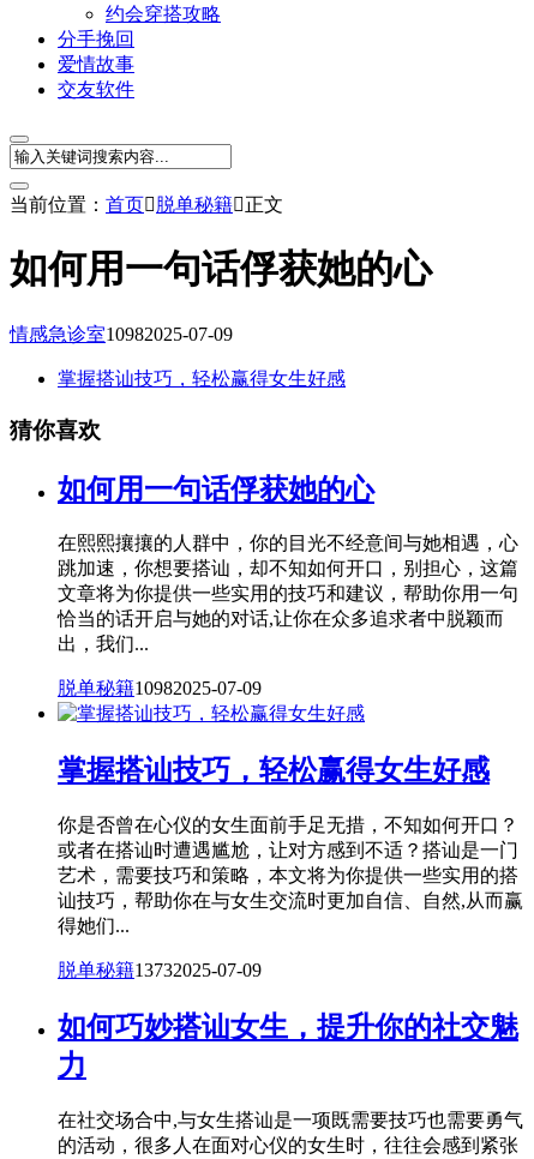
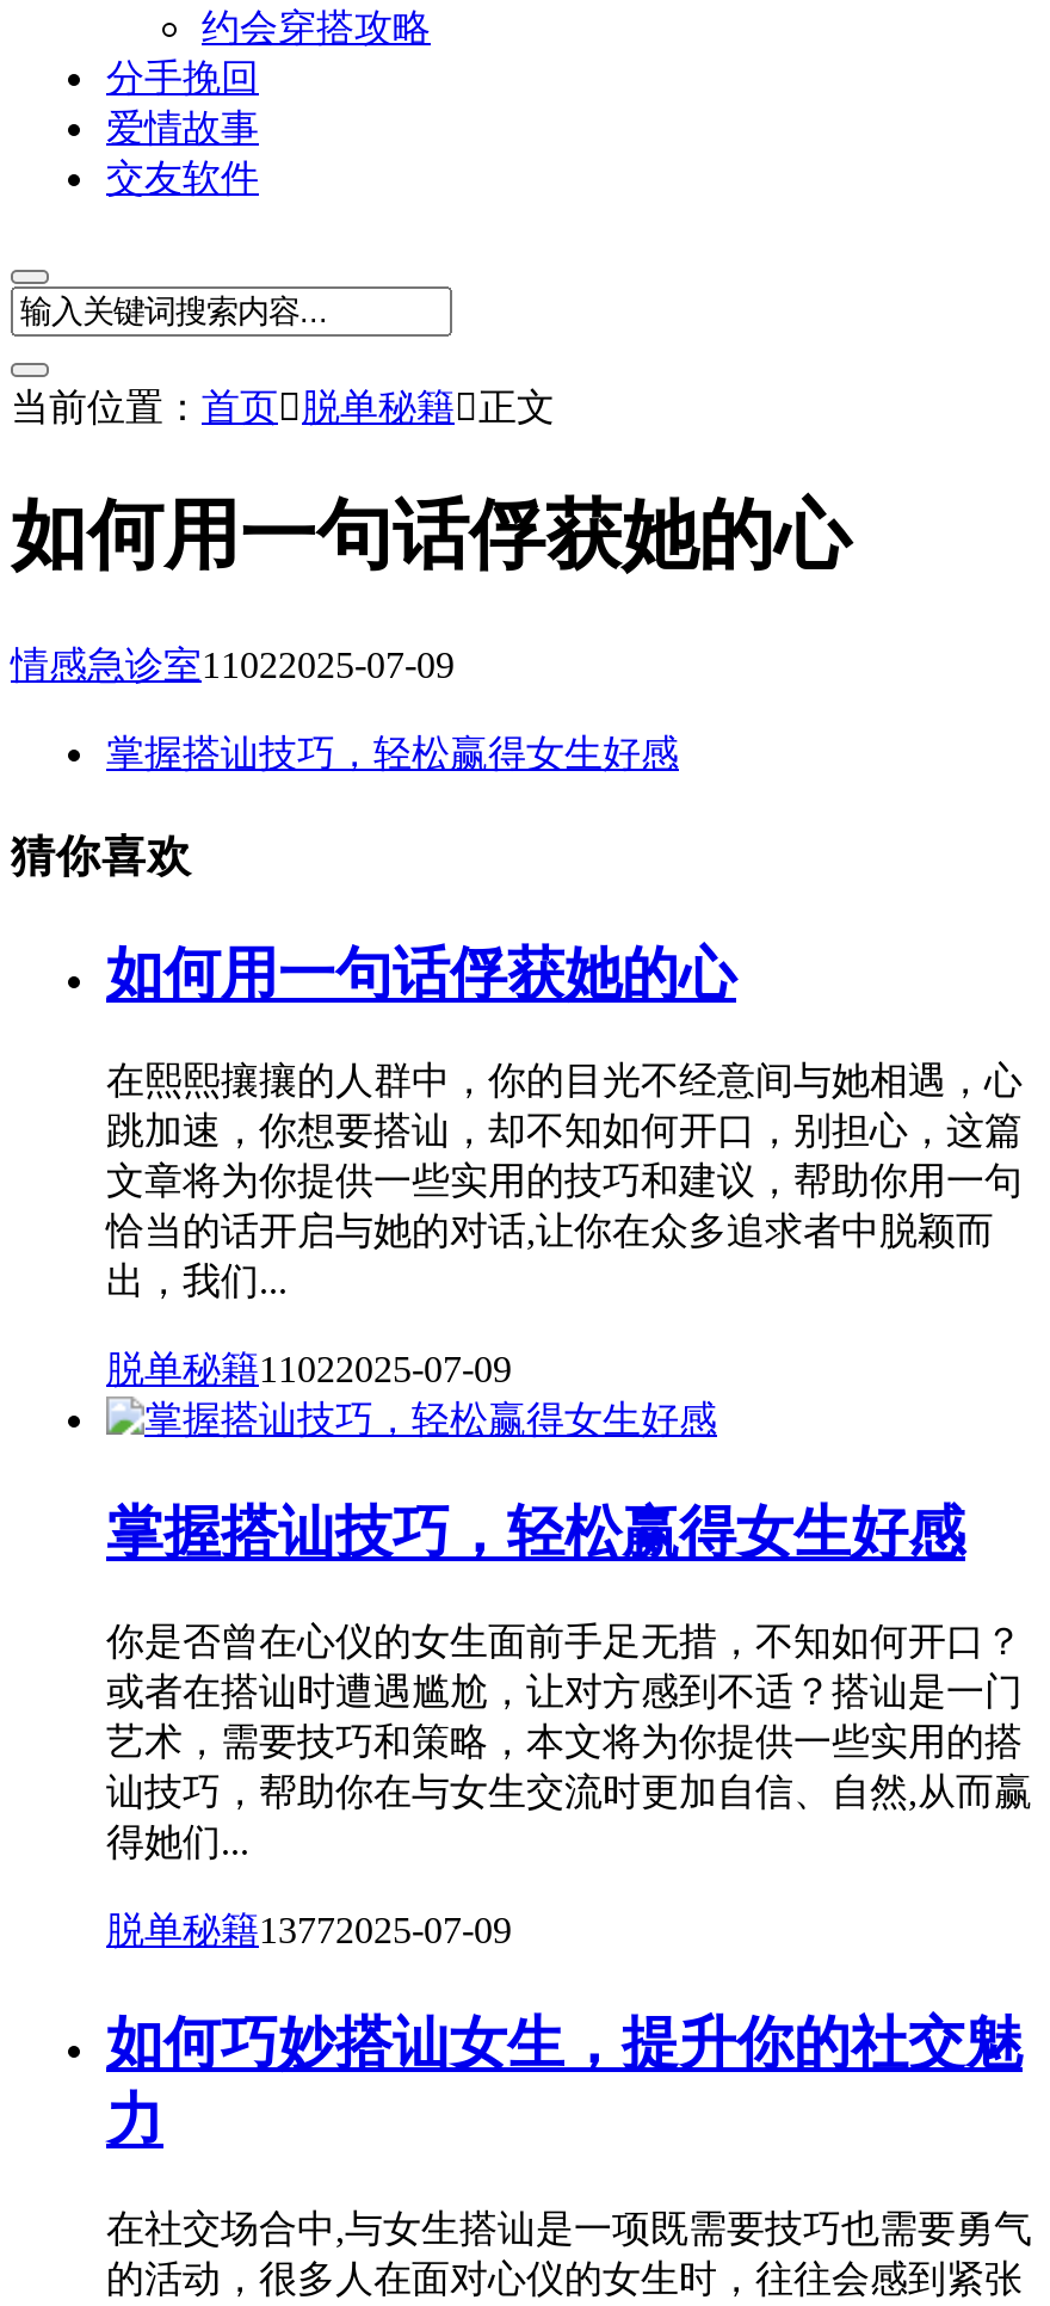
[10,324,233,344] 情感急诊室10982025-07-09 -> [11,644,455,685] 情感急诊室11022025-07-09
[58,678,262,699] 脱单秘籍10982025-07-09 -> [106,1350,512,1390] 脱单秘籍11022025-07-09
[58,960,262,980] 脱单秘籍13732025-07-09 -> [106,1910,512,1951] 脱单秘籍13772025-07-09

